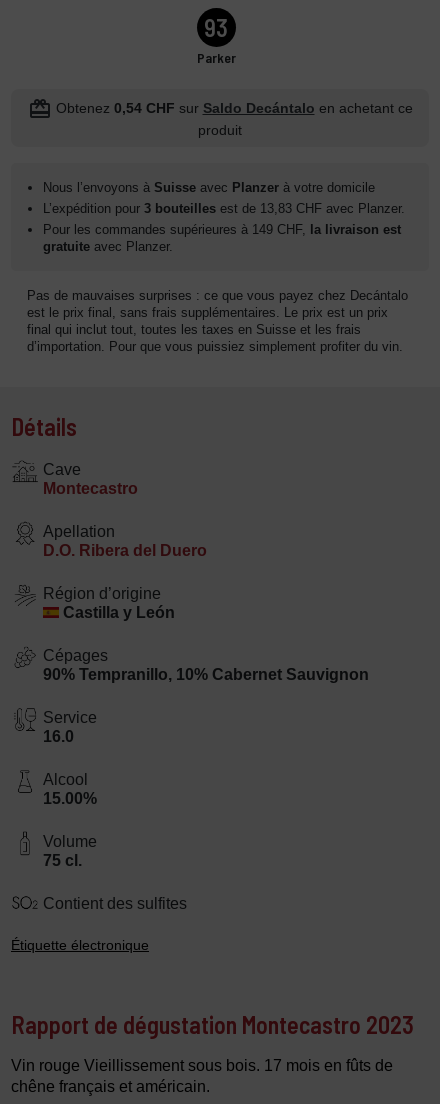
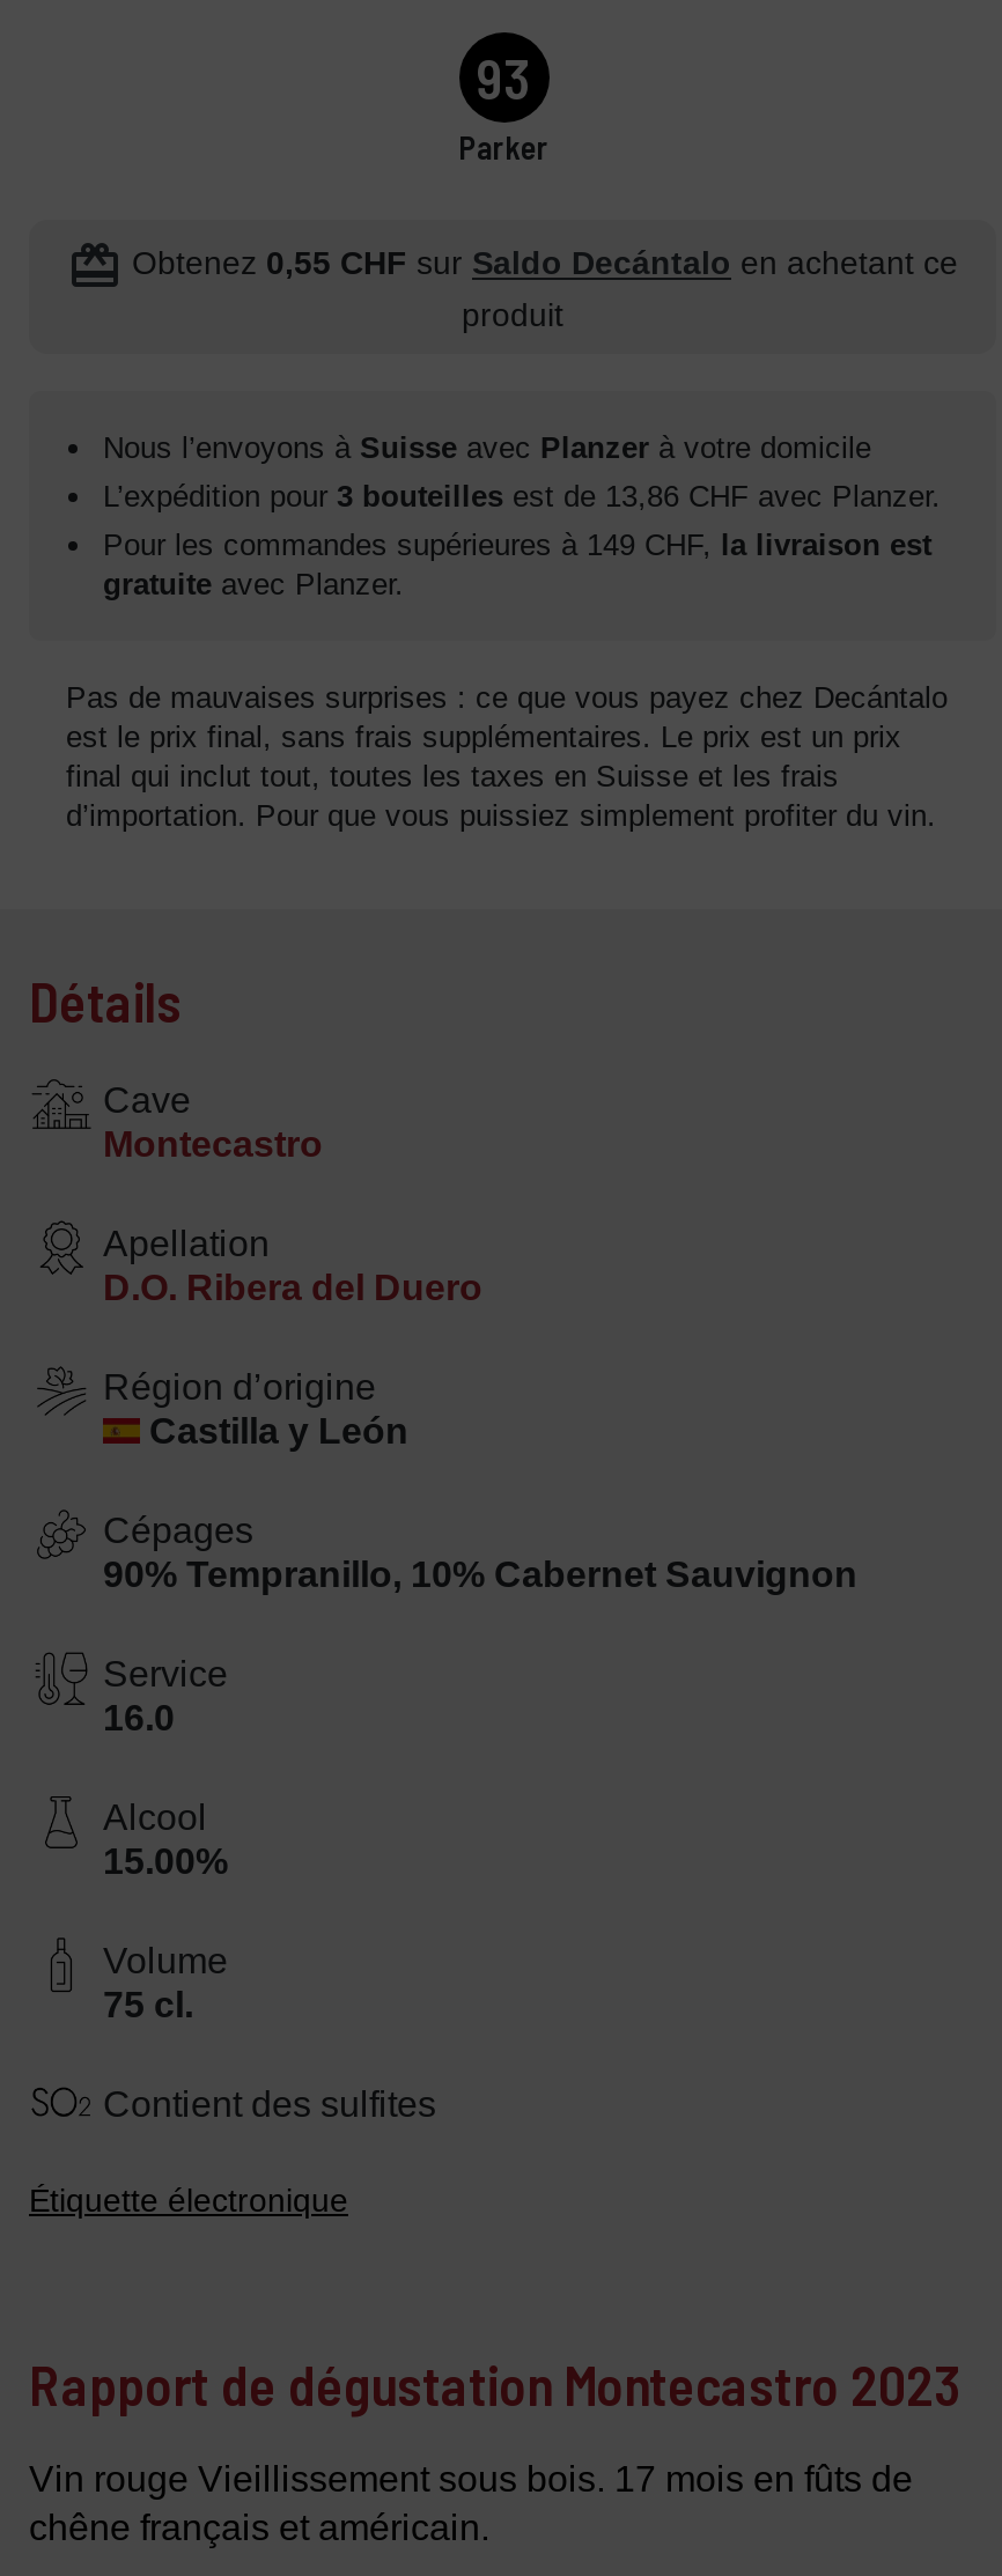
[27,97,412,121] redeem Obtenez 0,54 CHF sur Saldo Decántalo en achetant ce -> [67,238,958,294] redeem Obtenez 0,55 CHF sur Saldo Decántalo en achetant ce
[43,201,405,216] L’expédition pour 3 bouteilles est de 13,83 CHF avec Planzer. -> [103,479,941,514] L’expédition pour 3 bouteilles est de 13,86 CHF avec Planzer.

